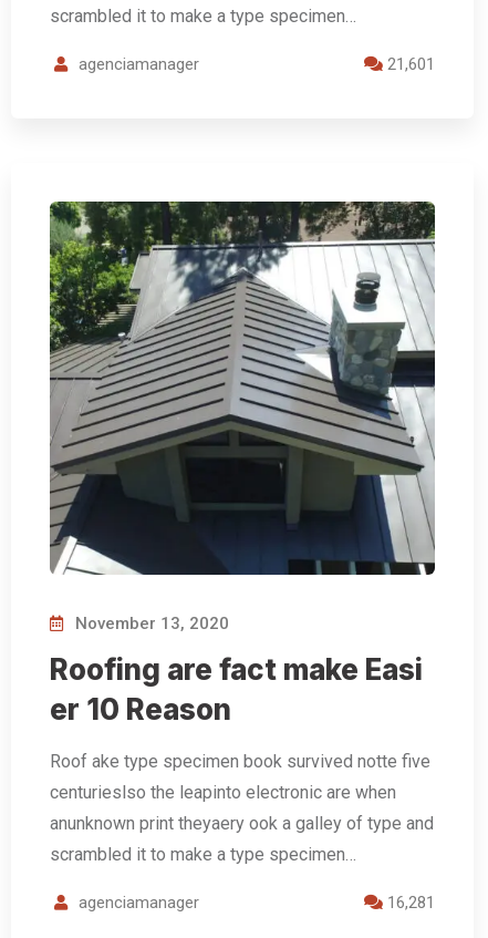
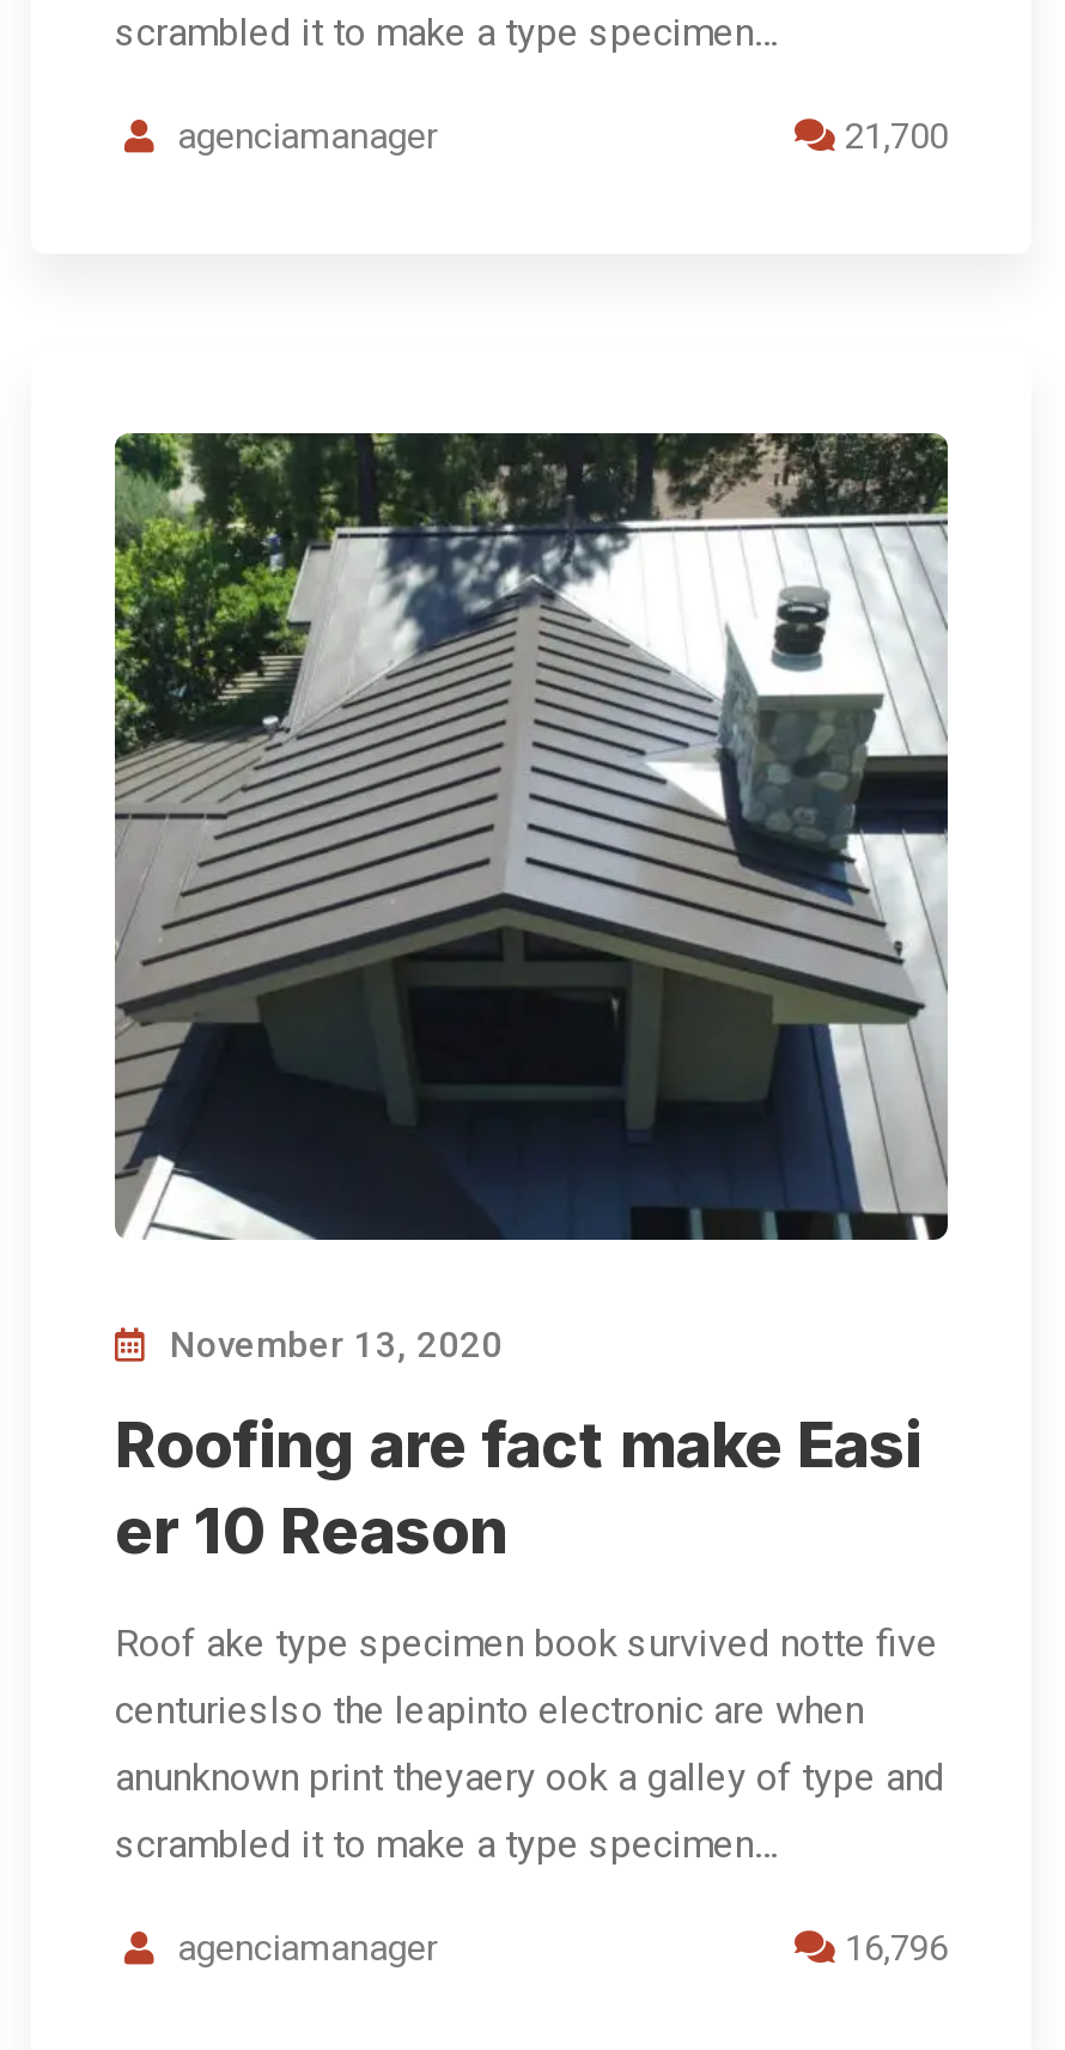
[383,55,435,75] 21,601 -> [835,116,948,159] 21,700
[383,893,435,913] 16,281 -> [835,1928,948,1971] 16,796

